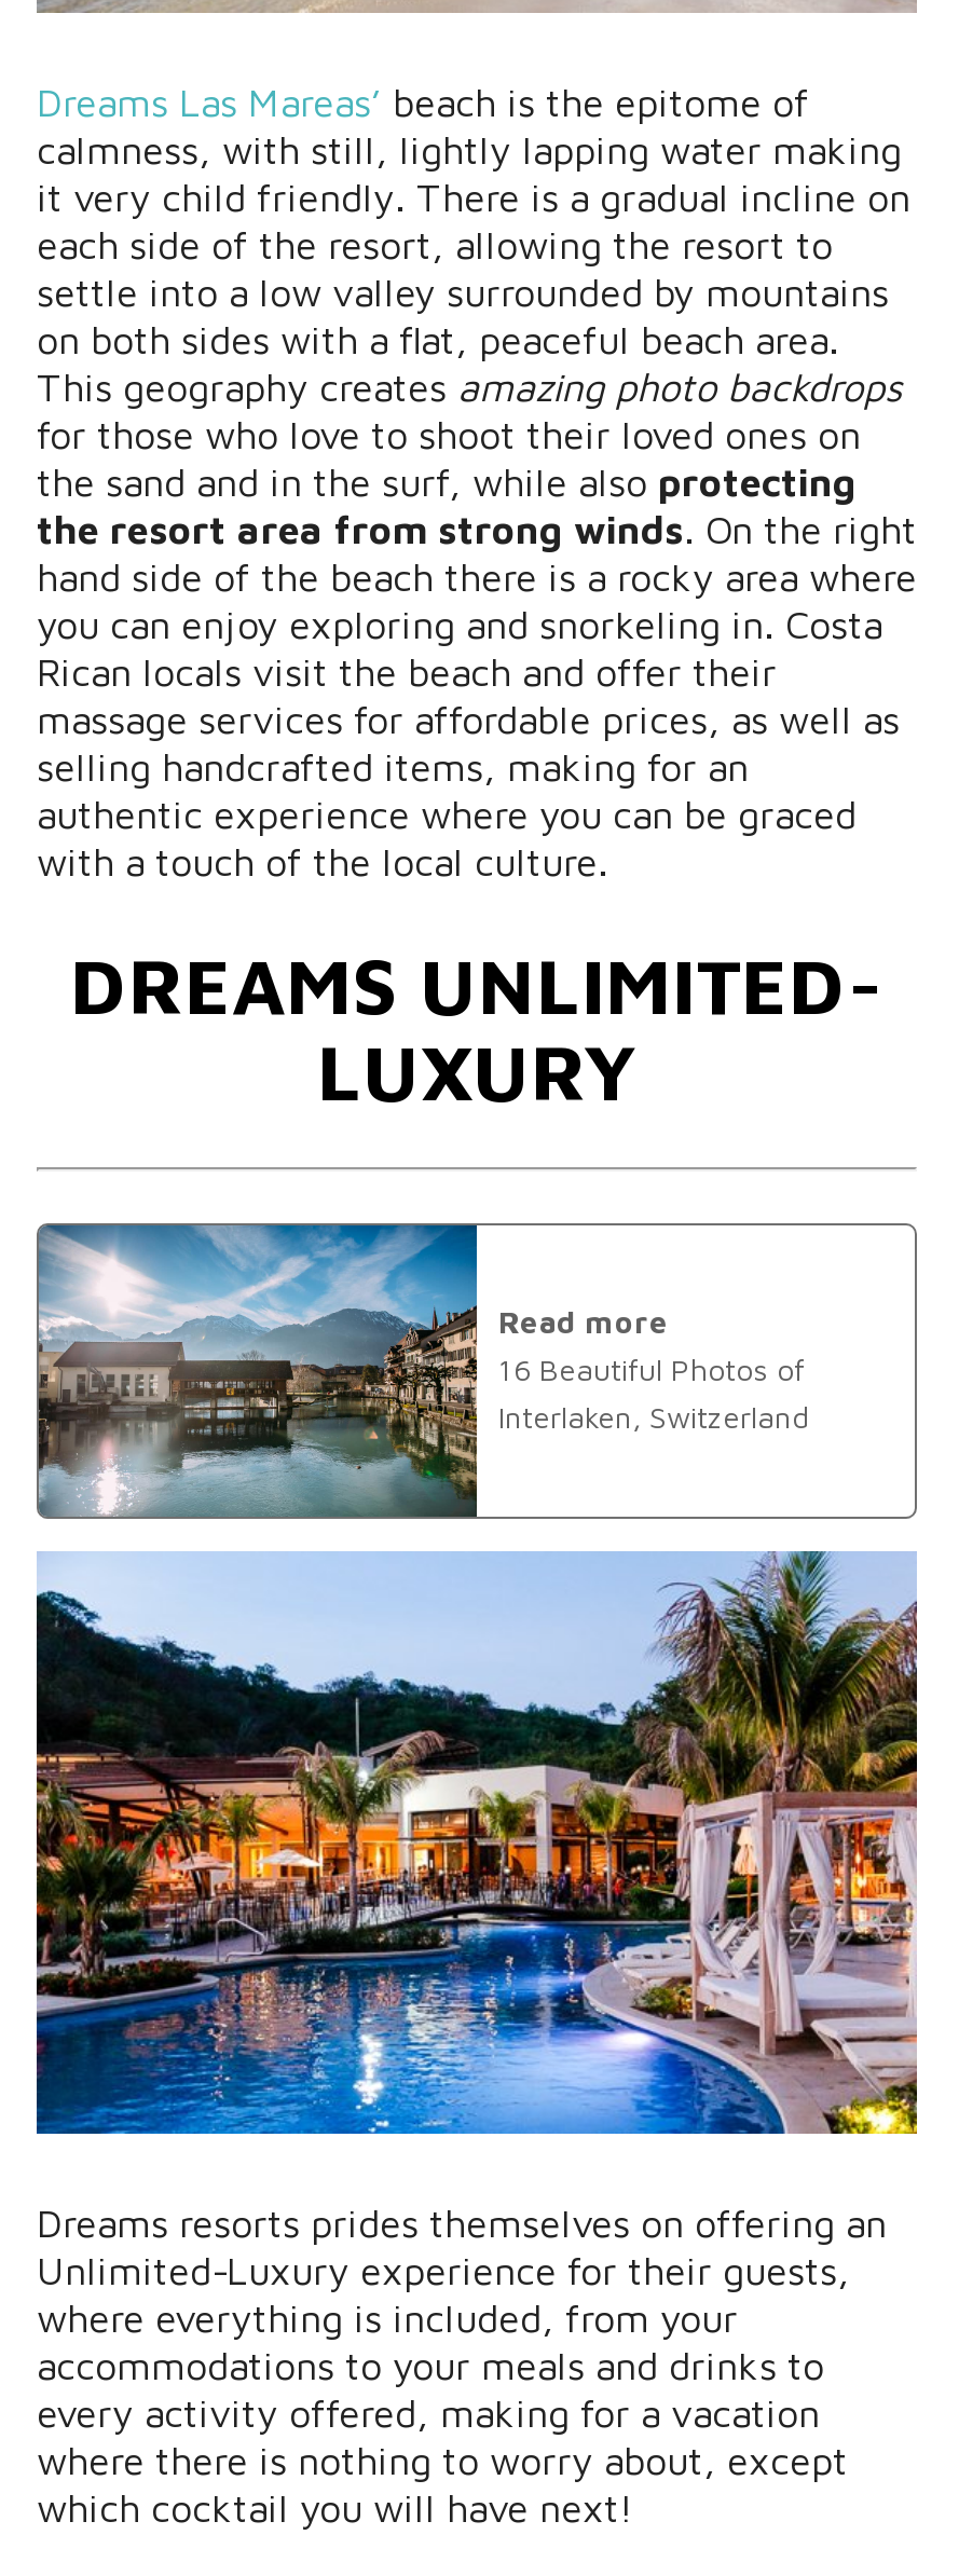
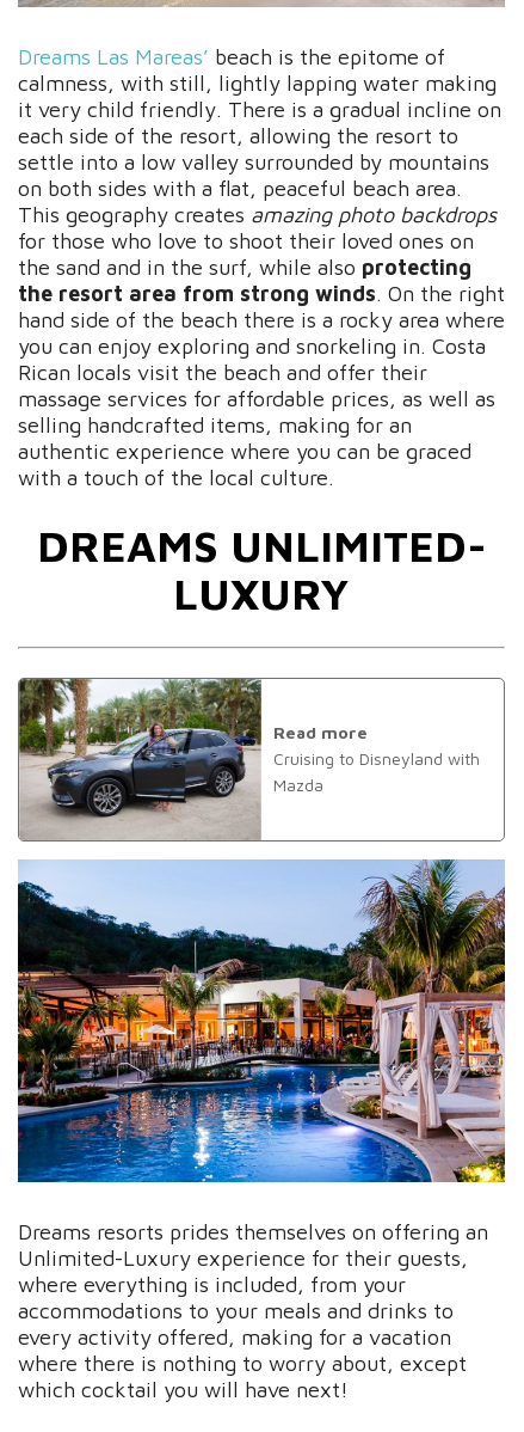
[37,1223,809,1519] [image] | 16 Beautiful Photos of | Interlaken, Switzerland -> [18,678,480,842] [image] | Cruising to Disneyland with | Mazda

